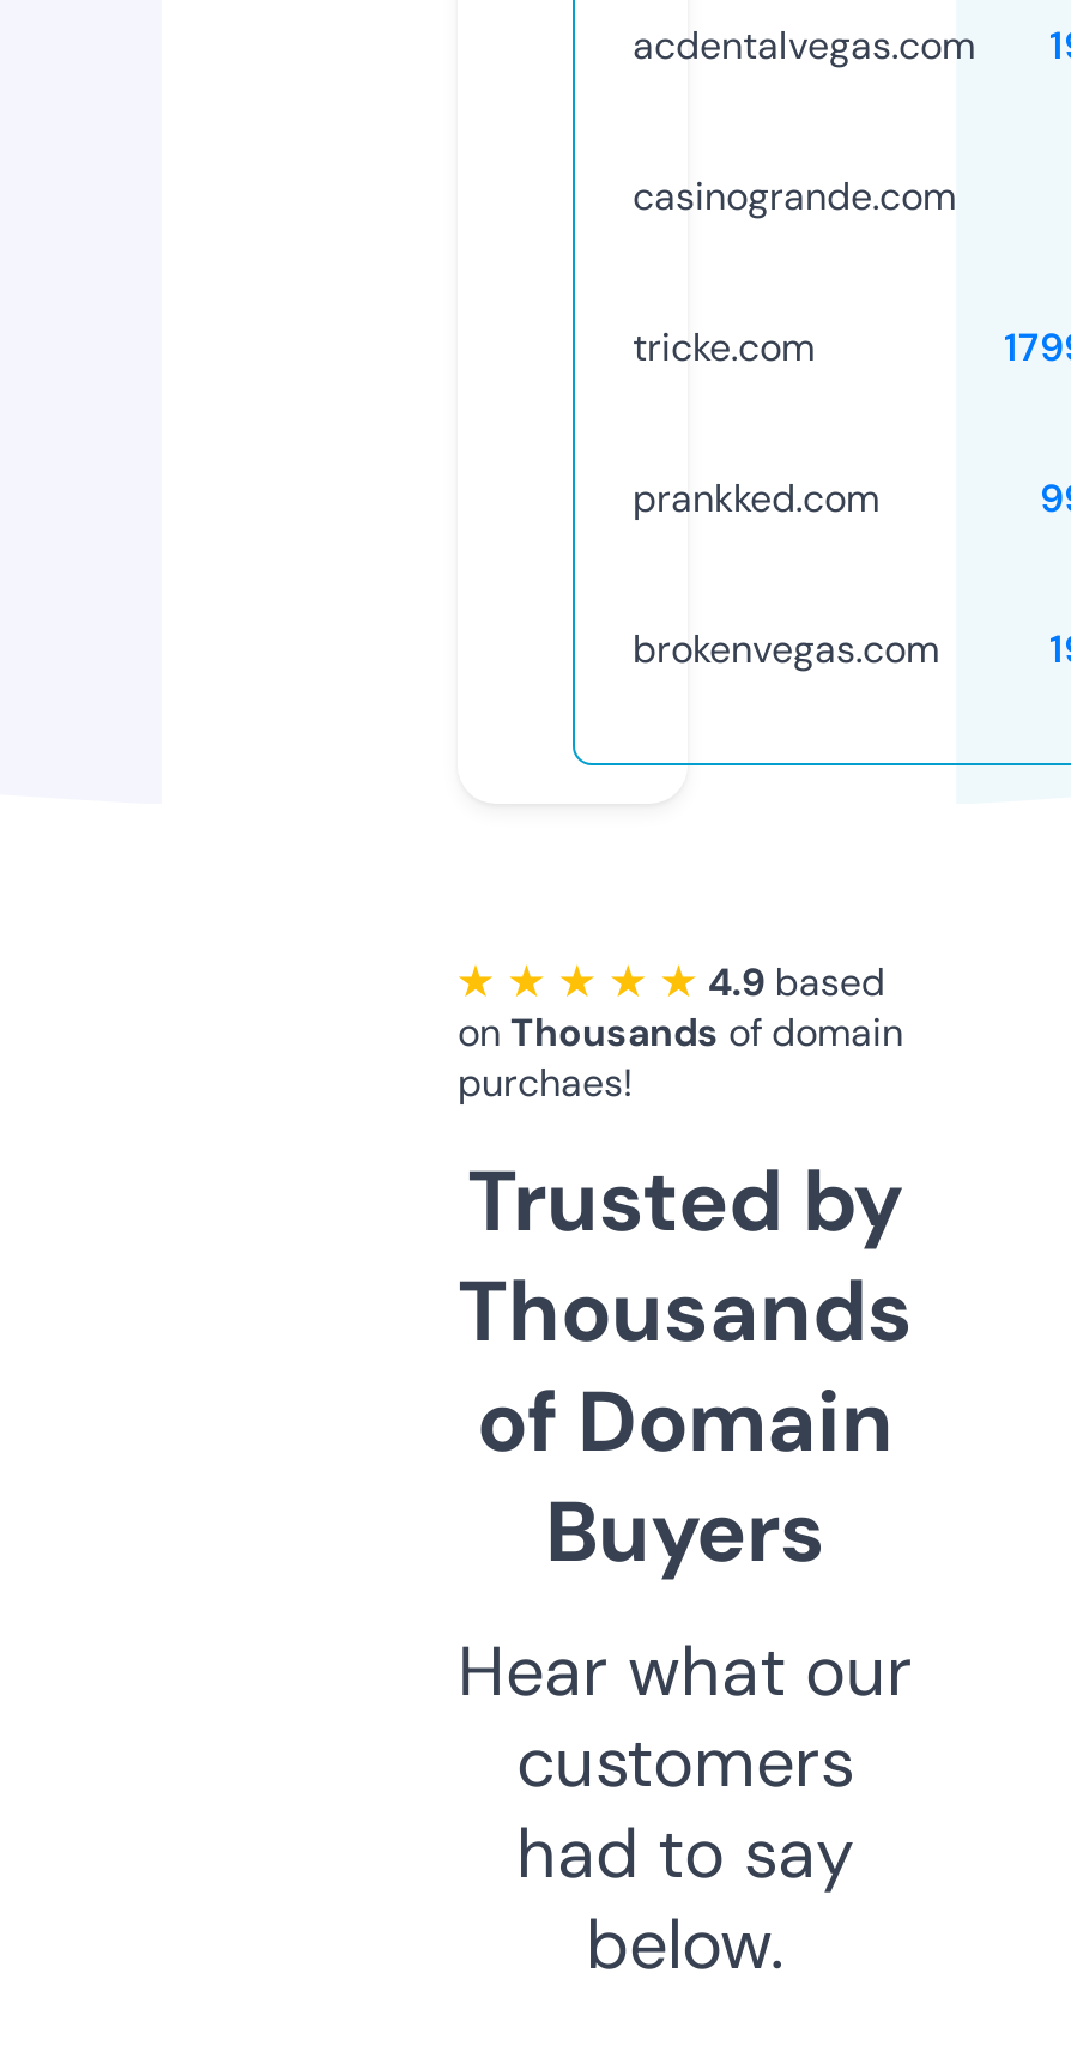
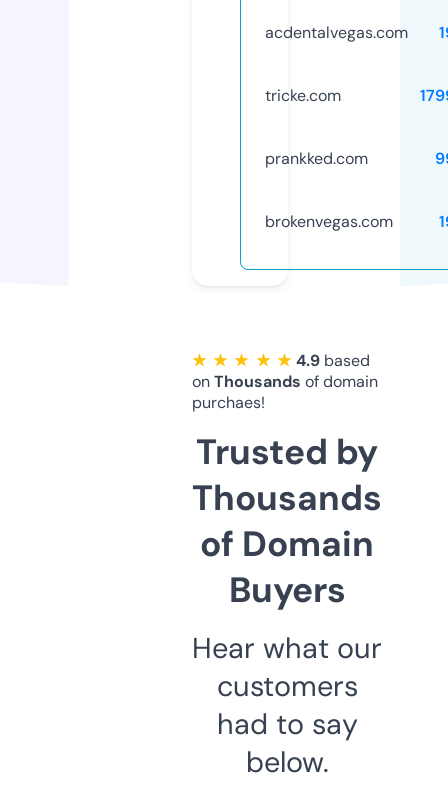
[633,171,956,221] casinogrande.com -> none

